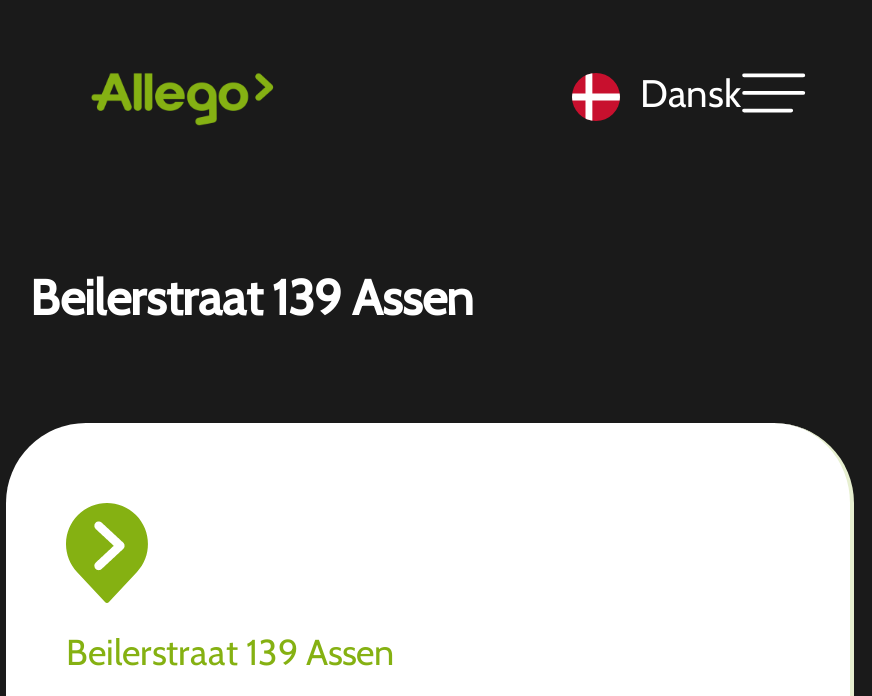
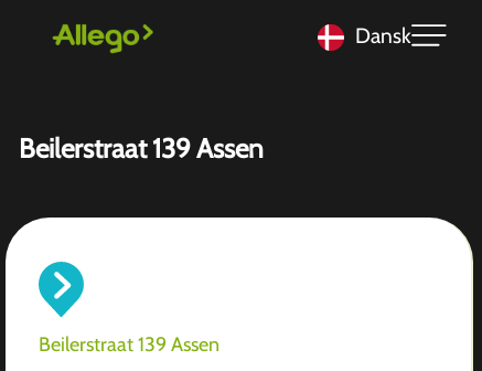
[64,501,150,605] [image] -> [38,261,85,318] [image]

